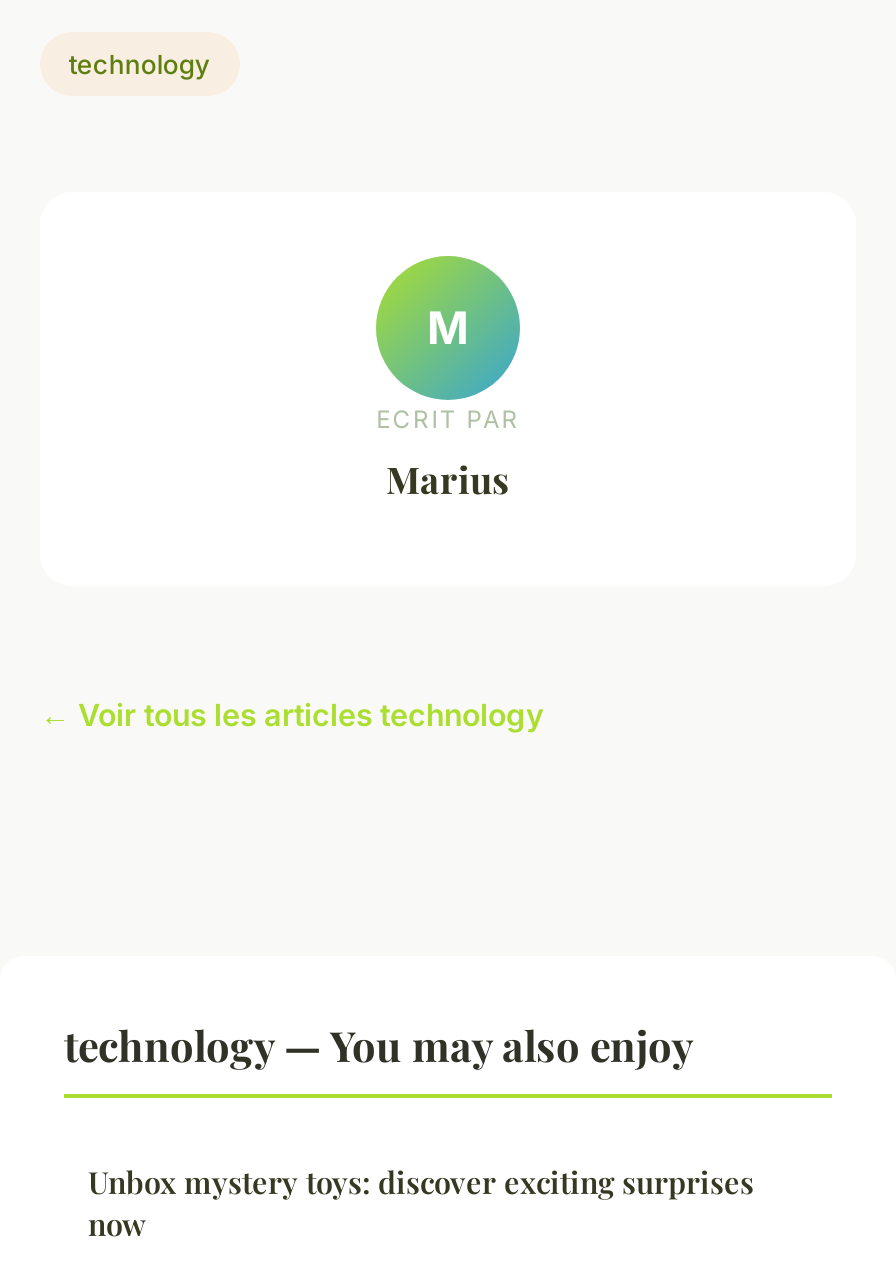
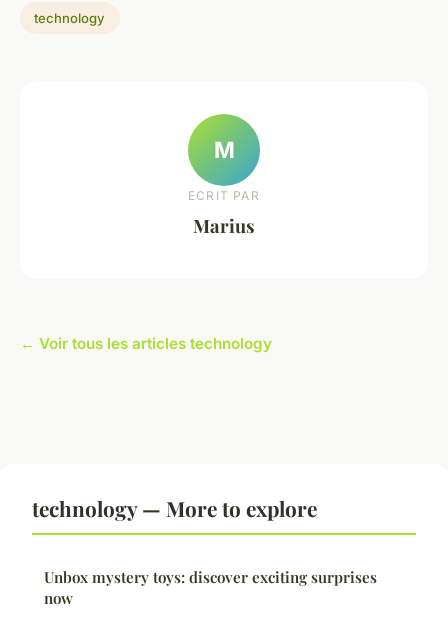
[64,1016,694,1072] technology — You may also enjoy -> [32,494,317,522] technology — More to explore

